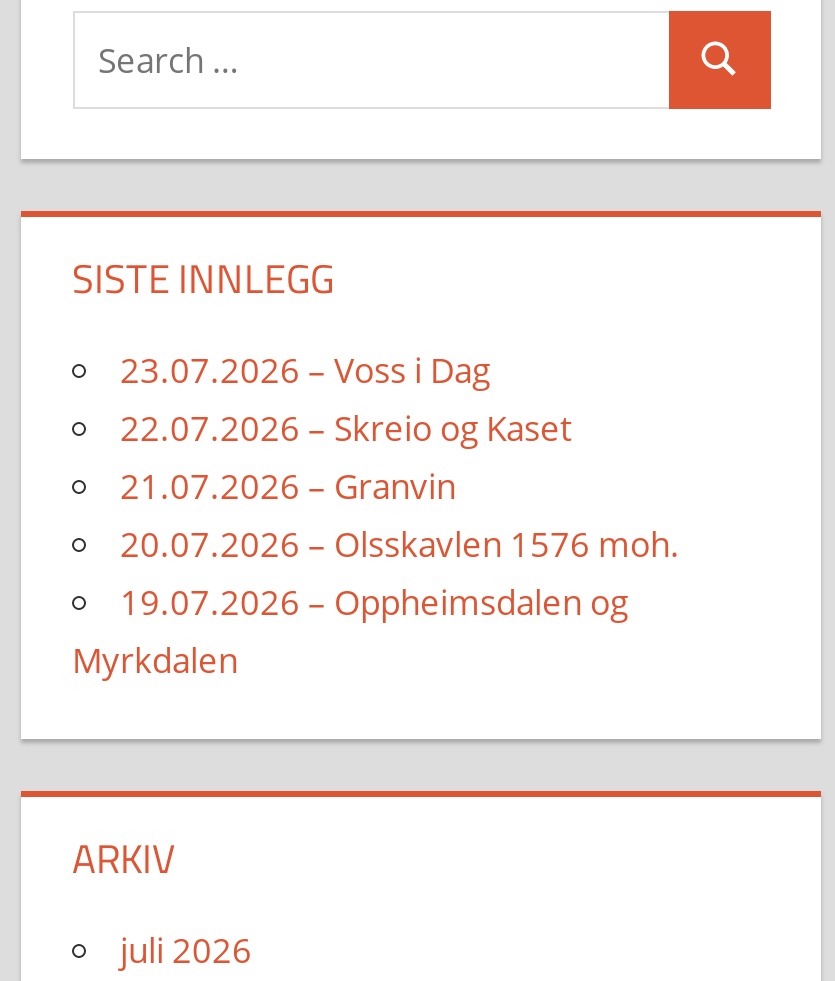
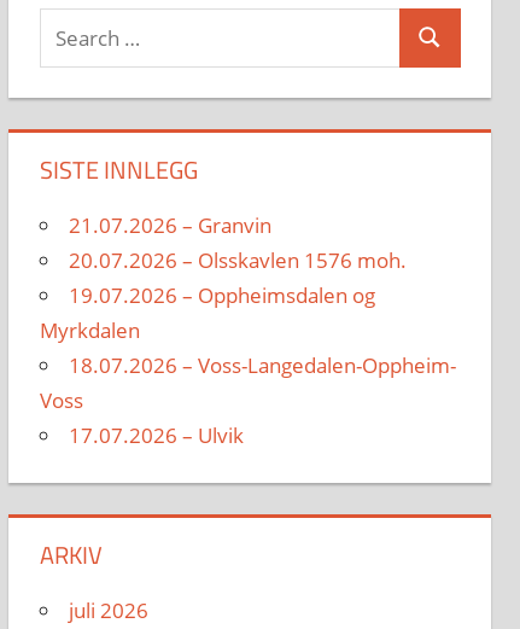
[120,347,572,451] 23.07.2026 – Voss i Dag | 22.07.2026 – Skreio og Kaset -> none
moved [72,463,680,683] -> [39,211,406,344]: 21.07.2026 – Granvin | 20.07.2026 – Olsskavlen 1576 moh. | 19.07.2026 – Oppheimsdalen og | Myrkdalen
none -> [39,351,455,449] 18.07.2026 – Voss-Langedalen-Oppheim- | Voss | 17.07.2026 – Ulvik

